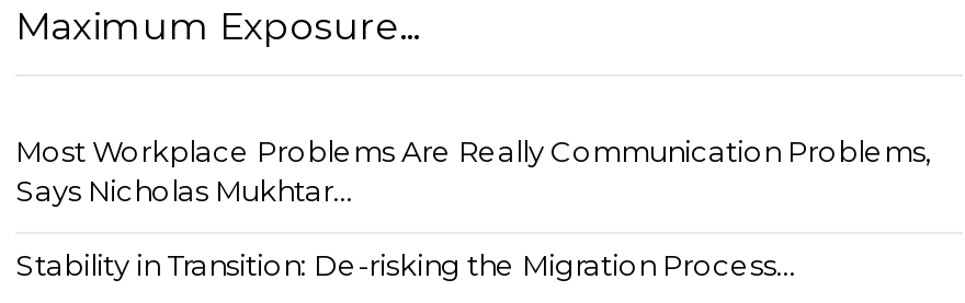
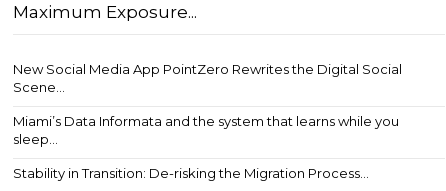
[15,134,932,208] Most Workplace Problems Are Really Communication Problems, | Says Nicholas Mukhtar... -> [13,61,402,147] New Social Media App PointZero Rewrites the Digital Social | Scene... | Miami’s Data Informata and the system that learns while you | sleep...

